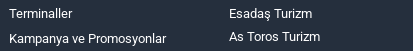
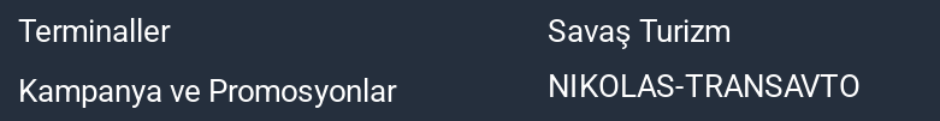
[229,6,312,21] Esadaş Turizm -> [548,13,731,49] Savaş Turizm
[229,29,320,44] As Toros Turizm -> [548,68,861,104] NIKOLAS-TRANSAVTO

